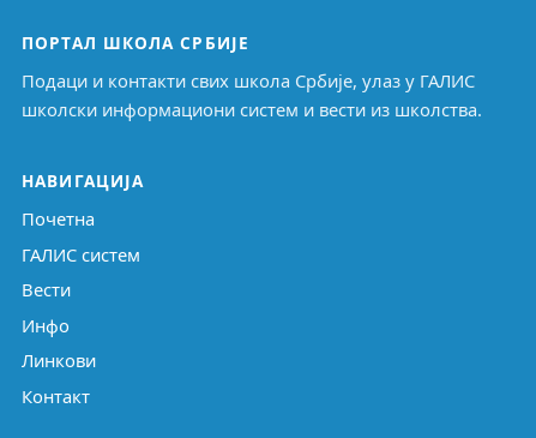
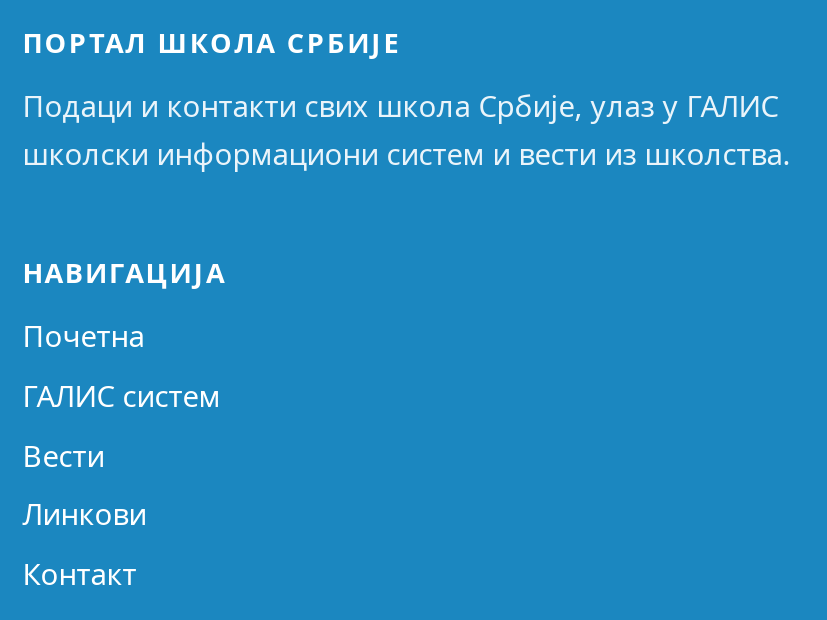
[22,313,70,337] Инфо -> none

